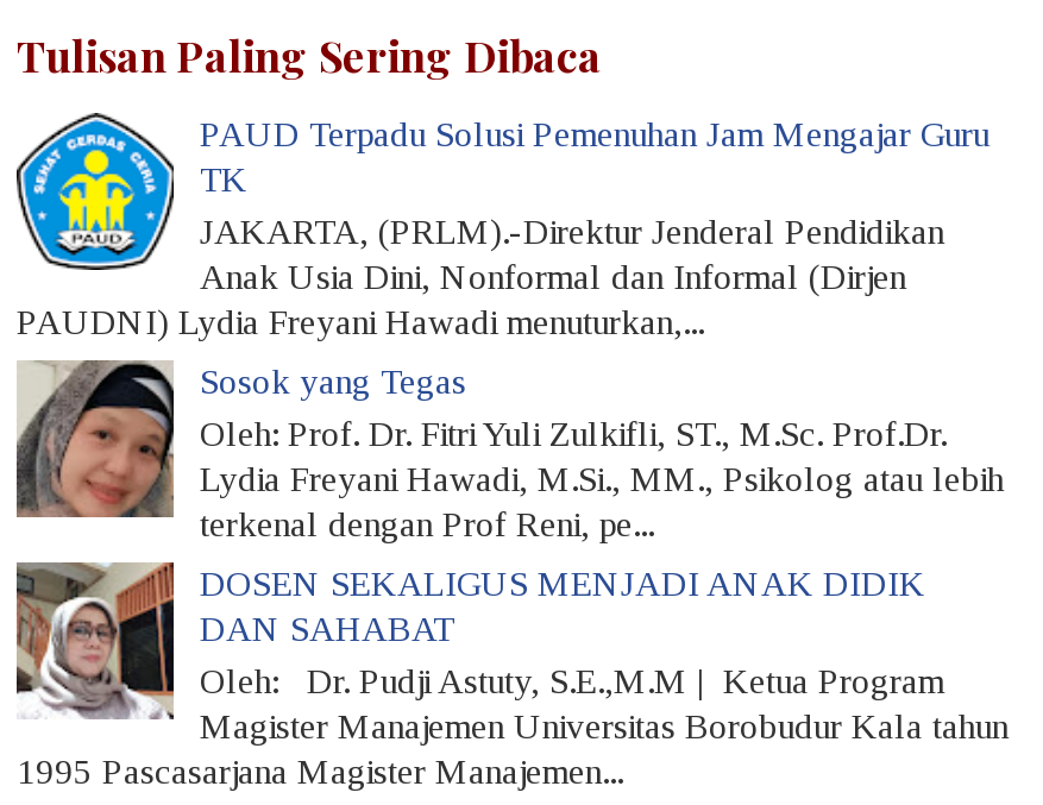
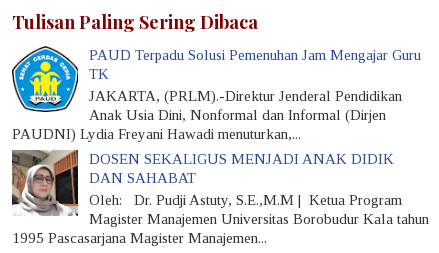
[14,360,1004,543] [image] | Sosok yang Tegas | Oleh: Prof. Dr. Fitri Yuli Zulkifli, ST., M.Sc. Prof.Dr. | Lydia Freyani Hawadi, M.Si., MM., Psikolog atau lebih | terkenal dengan Prof Reni, pe... -> none

